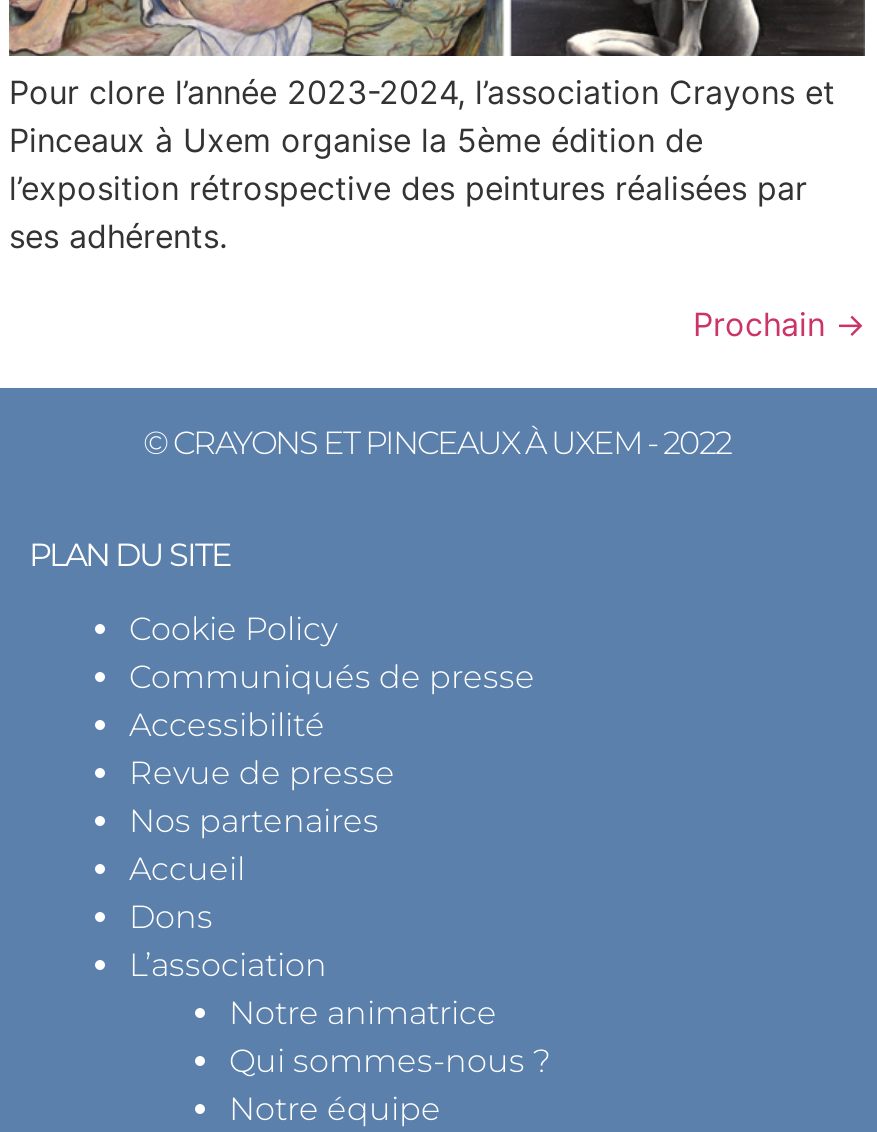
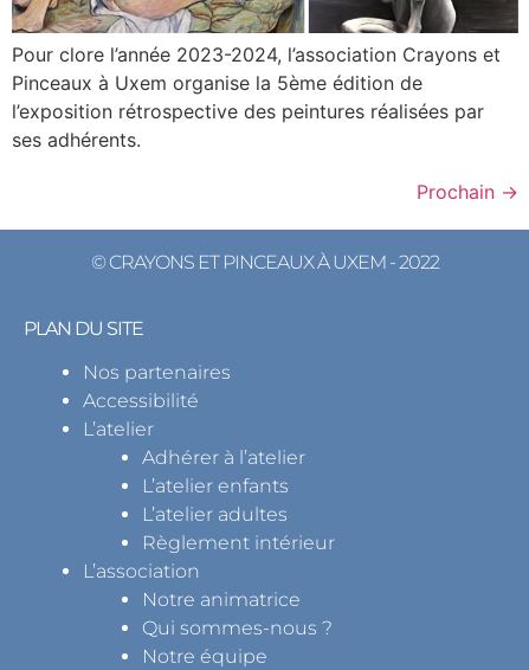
[129,609,535,791] Cookie Policy | Communiqués de presse | Revue de presse -> none
moved [129,705,325,743] -> [83,389,199,411]: Accessibilité
moved [129,801,379,839] -> [83,360,231,383]: Nos partenaires
[129,849,245,935] Accueil | Dons -> [83,417,335,553] L’atelier | Adhérer à l’atelier | L’atelier enfants | L’atelier adultes | Règlement intérieur

